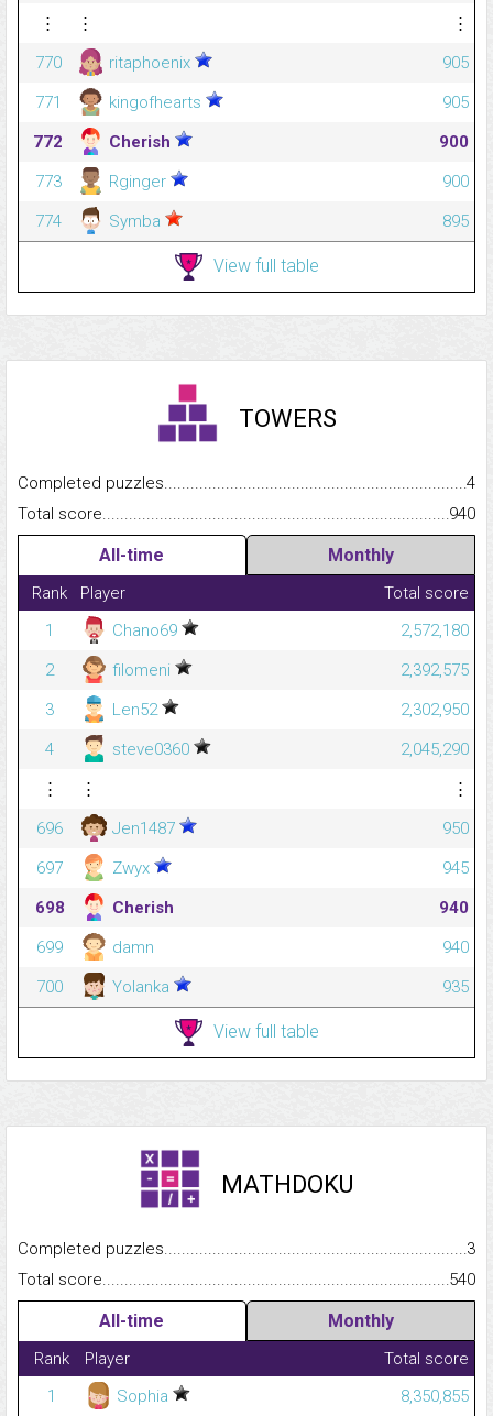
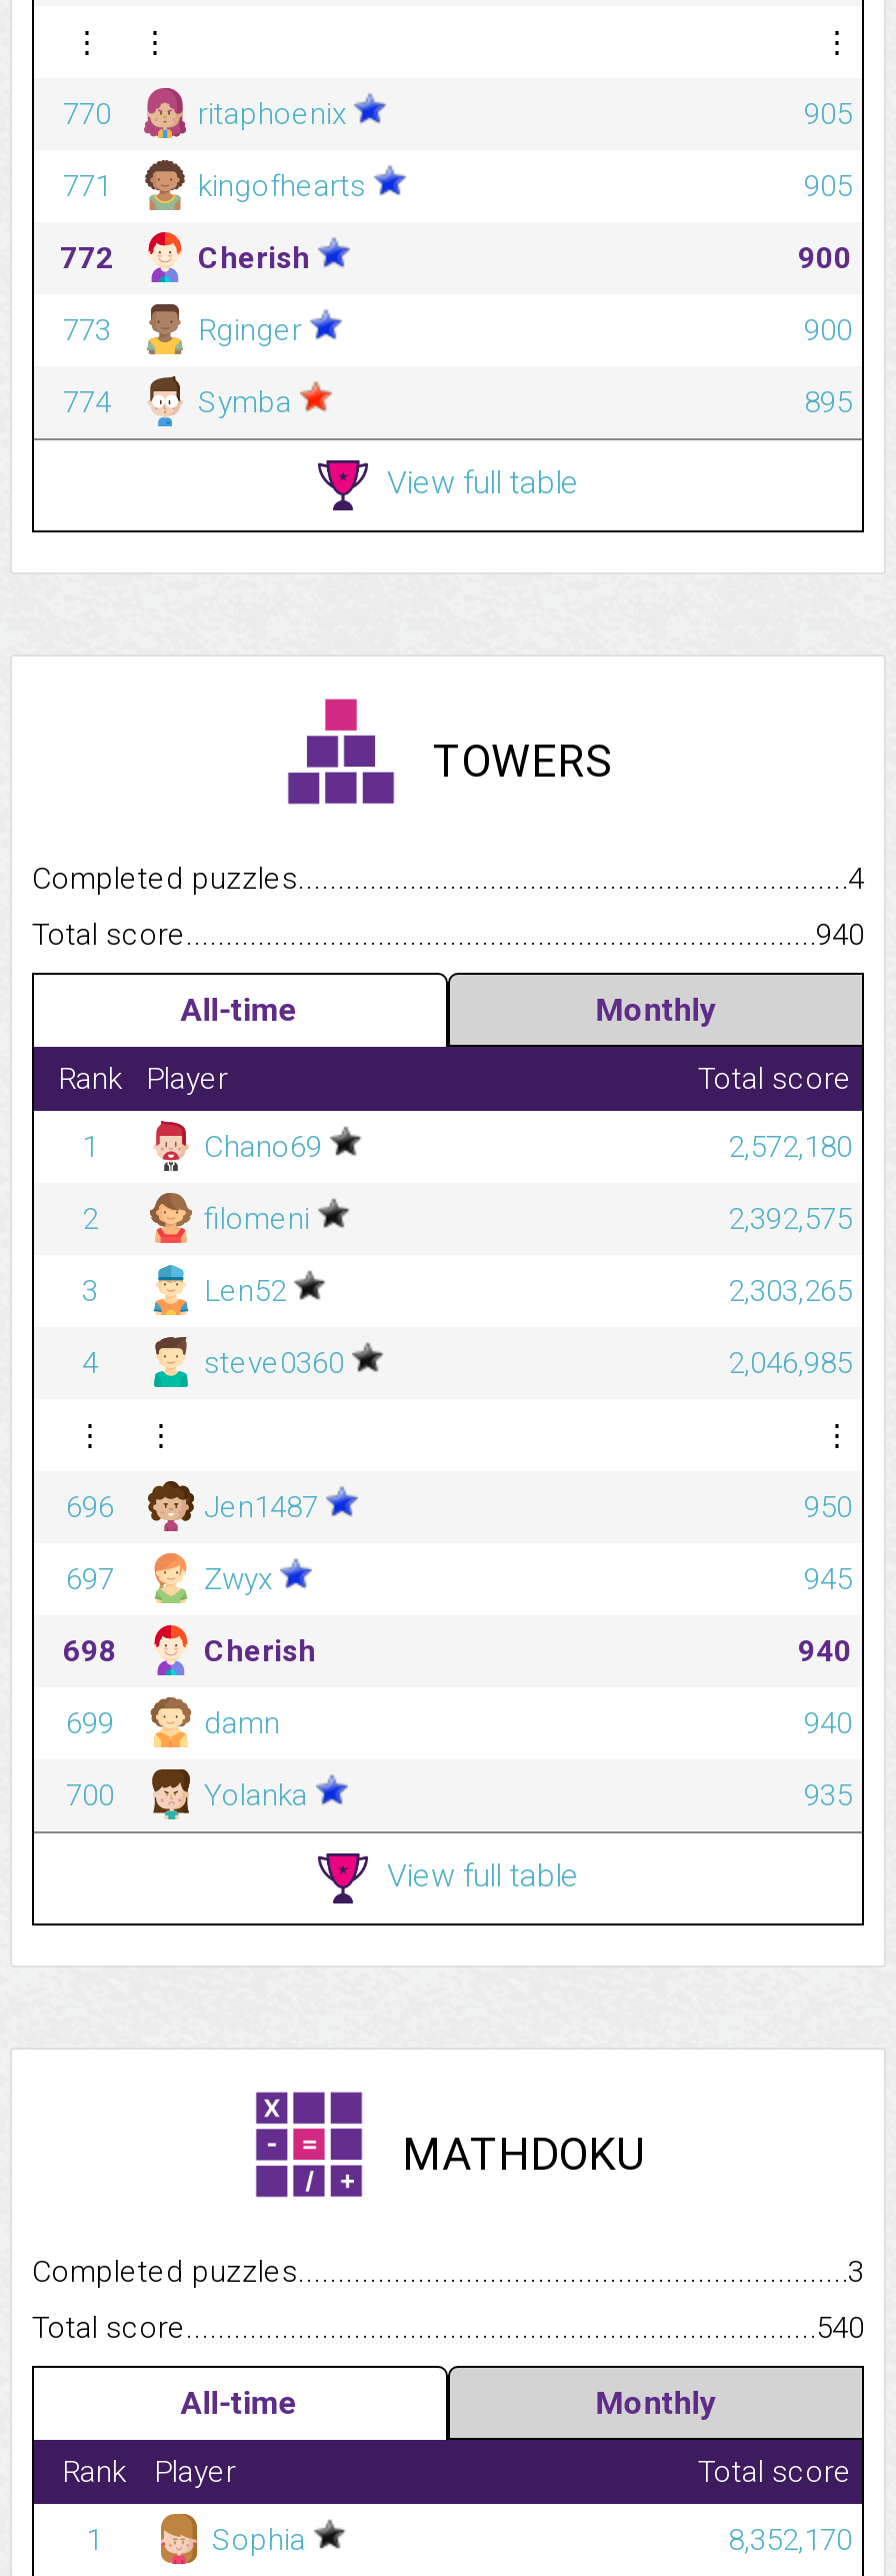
[401,700,469,720] 2,302,950 -> [728,1273,852,1309] 2,303,265
[401,739,469,759] 2,045,290 -> [728,1345,852,1381] 2,046,985
[401,1386,469,1406] 8,350,855 -> [728,2522,852,2558] 8,352,170

